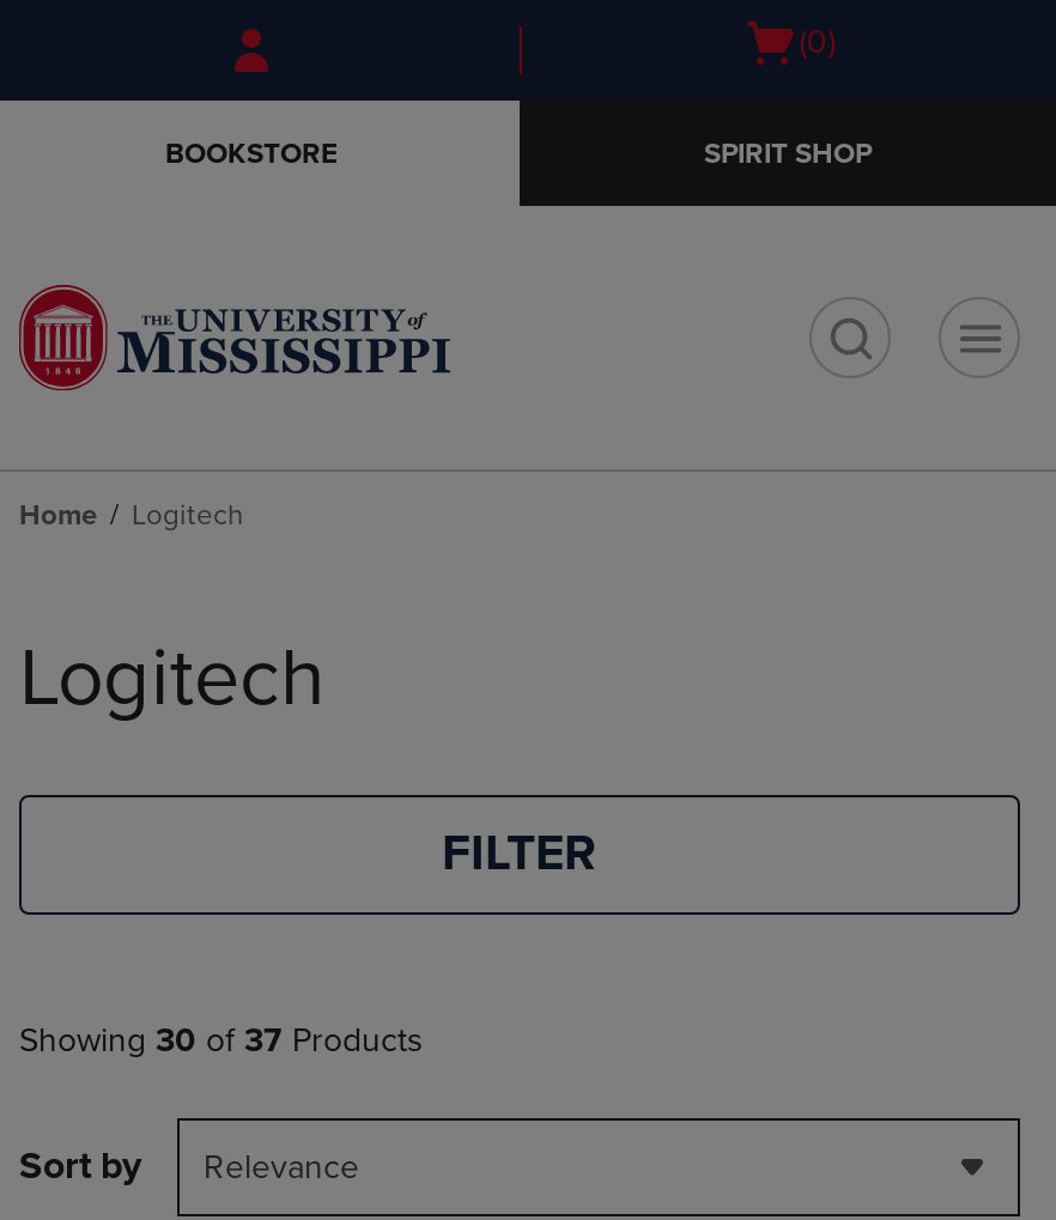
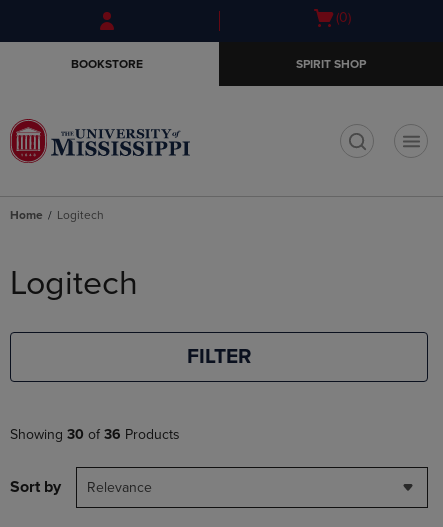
[19,1020,424,1061] Showing 30 of 37 Products -> [10,426,180,443] Showing 30 of 36 Products

